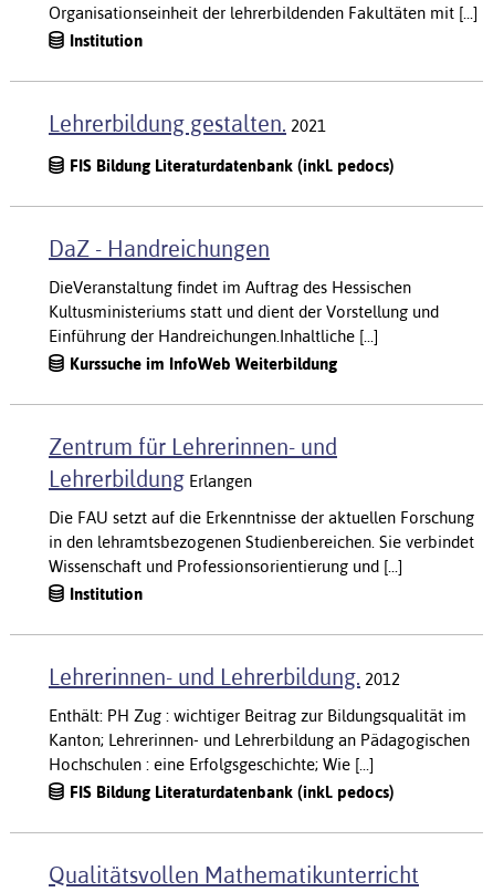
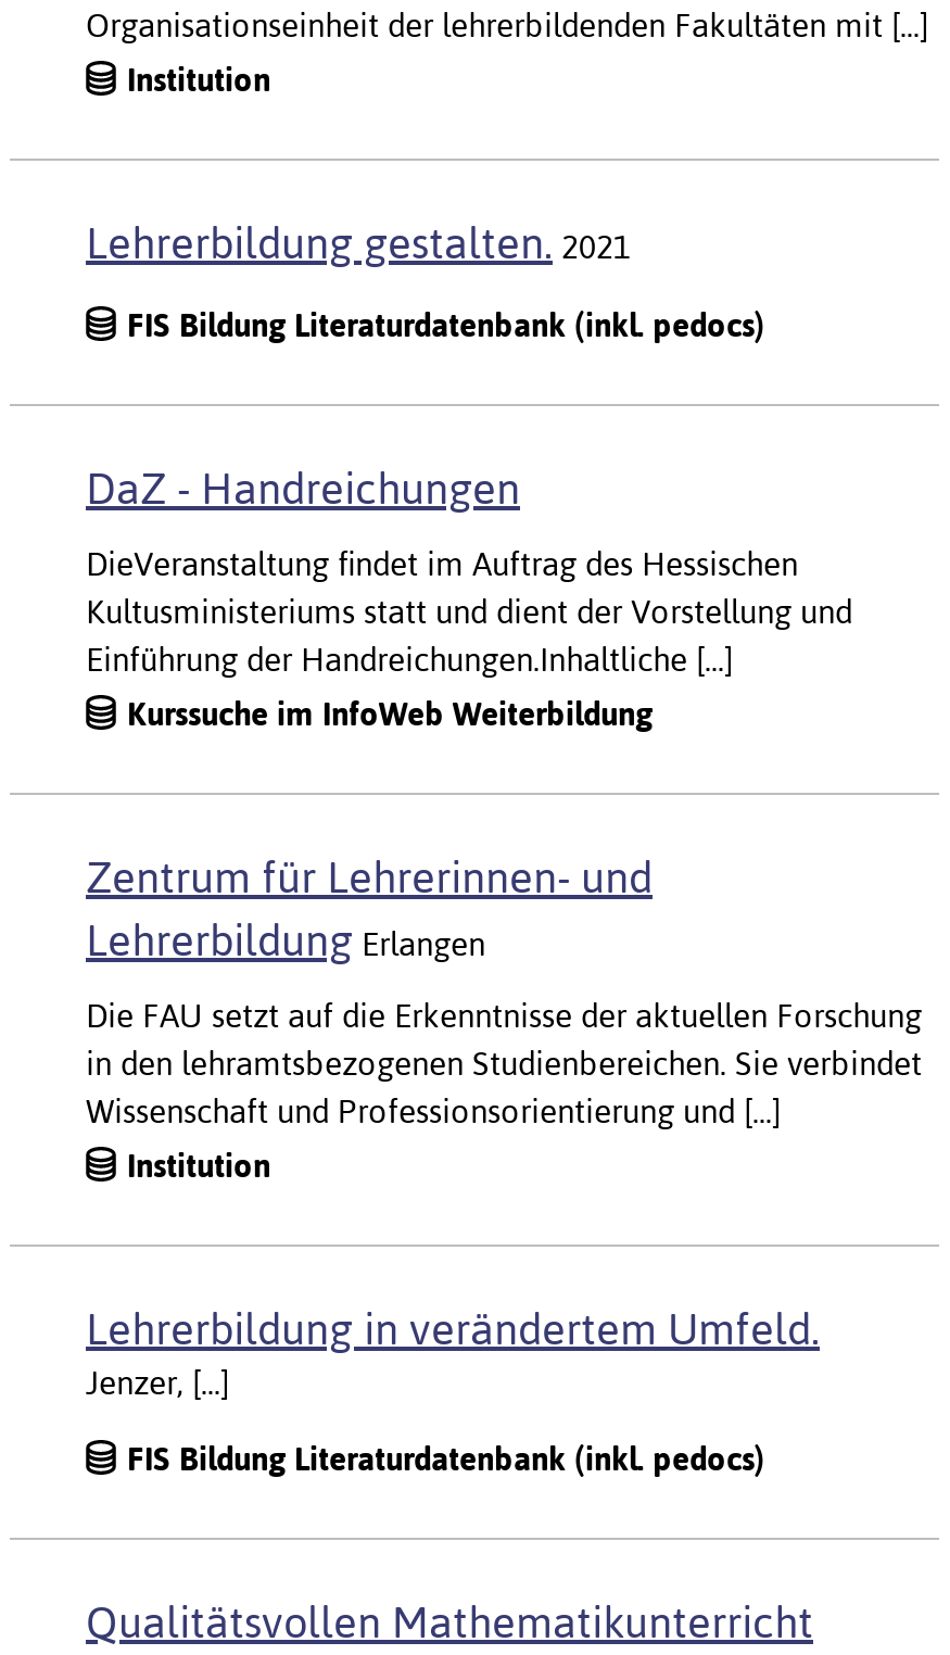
[49,664,470,774] Lehrerinnen- und Lehrerbildung. 2012 | Enthält: PH Zug : wichtiger Beitrag zur Bildungsqualität im | Kanton; Lehrerinnen- und Lehrerbildung an Pädagogischen | Hochschulen : eine Erfolgsgeschichte; Wie [...] -> [86,1303,820,1401] Lehrerbildung in verändertem Umfeld. | Jenzer, [...]

